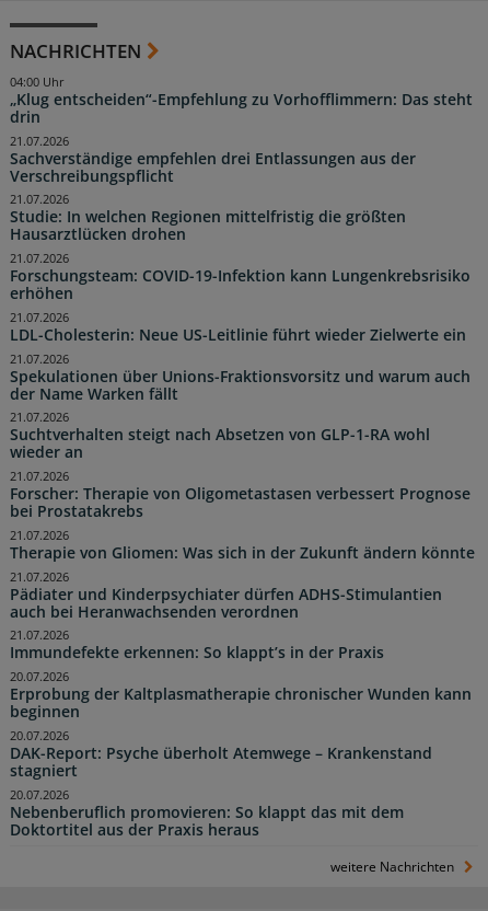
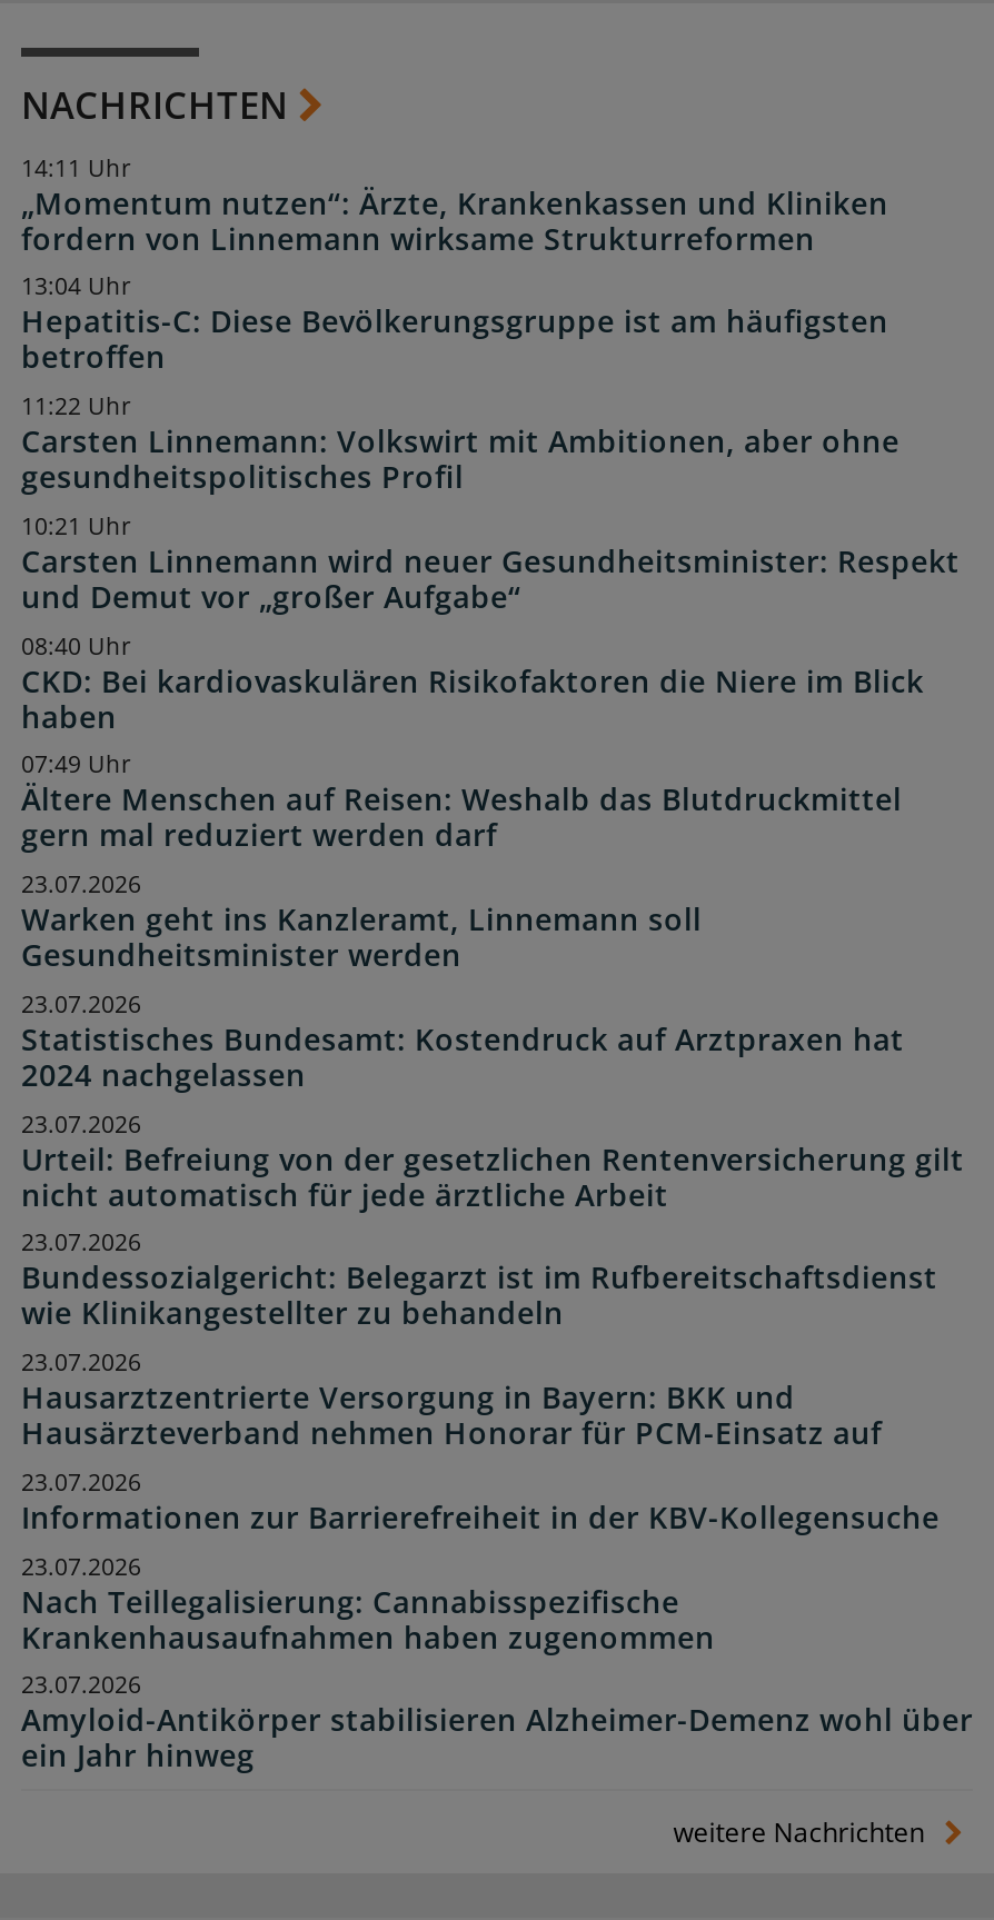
[10,74,65,90] 04:00 Uhr -> [21,151,132,182] 14:11 Uhr
[10,90,473,127] „Klug entscheiden“-Empfehlung zu Vorhofflimmern: Das steht | drin -> [21,182,888,257] „Momentum nutzen“: Ärzte, Krankenkassen und Kliniken | fordern von Linnemann wirksame Strukturreformen
[10,133,69,148] 21.07.2026 -> [21,270,132,301] 13:04 Uhr
[10,148,416,186] Sachverständige empfehlen drei Entlassungen aus der | Verschreibungspflicht -> [21,301,888,377] Hepatitis-C: Diese Bevölkerungsgruppe ist am häufigsten | betroffen
[10,192,69,207] 21.07.2026 -> [21,390,132,421] 11:22 Uhr
[10,207,406,245] Studie: In welchen Regionen mittelfristig die größten | Hausarztlücken drohen -> [21,421,899,497] Carsten Linnemann: Volkswirt mit Ambitionen, aber ohne | gesundheitspolitisches Profil
[10,251,69,266] 21.07.2026 -> [21,509,132,540] 10:21 Uhr
[10,266,470,303] Forschungsteam: COVID-19-Infektion kann Lungenkrebsrisiko | erhöhen -> [21,540,960,616] Carsten Linnemann wird neuer Gesundheitsminister: Respekt | und Demut vor „großer Aufgabe“
[10,310,69,325] 21.07.2026 -> [21,629,132,660] 08:40 Uhr
[10,325,466,345] LDL-Cholesterin: Neue US-Leitlinie führt wieder Zielwerte ein -> [21,660,924,736] CKD: Bei kardiovaskulären Risikofaktoren die Niere im Blick | haben
[10,351,69,366] 21.07.2026 -> [21,748,132,779] 07:49 Uhr
[10,366,470,403] Spekulationen über Unions-Fraktionsvorsitz und warum auch | der Name Warken fällt -> [21,779,902,855] Ältere Menschen auf Reisen: Weshalb das Blutdruckmittel | gern mal reduziert werden darf
[10,410,69,425] 21.07.2026 -> [21,868,141,899] 23.07.2026
[10,425,430,462] Suchtverhalten steigt nach Absetzen von GLP-1-RA wohl | wieder an -> [21,899,702,975] Warken geht ins Kanzleramt, Linnemann soll | Gesundheitsminister werden
[10,469,69,484] 21.07.2026 -> [21,987,141,1018] 23.07.2026
[10,484,470,521] Forscher: Therapie von Oligometastasen verbessert Prognose | bei Prostatakrebs -> [21,1018,904,1094] Statistisches Bundesamt: Kostendruck auf Arztpraxen hat | 2024 nachgelassen
[10,528,69,543] 21.07.2026 -> [21,1107,141,1138] 23.07.2026
[10,543,475,563] Therapie von Gliomen: Was sich in der Zukunft ändern könnte -> [21,1138,964,1214] Urteil: Befreiung von der gesetzlichen Rentenversicherung gilt | nicht automatisch für jede ärztliche Arbeit
[10,569,69,584] 21.07.2026 -> [21,1226,141,1257] 23.07.2026
[10,584,442,621] Pädiater und Kinderpsychiater dürfen ADHS-Stimulantien | auch bei Heranwachsenden verordnen -> [21,1257,937,1333] Bundessozialgericht: Belegarzt ist im Rufbereitschaftsdienst | wie Klinikangestellter zu behandeln
[10,628,69,643] 21.07.2026 -> [21,1346,141,1377] 23.07.2026
[10,643,384,663] Immundefekte erkennen: So klappt’s in der Praxis -> [21,1377,882,1453] Hausarztzentrierte Versorgung in Bayern: BKK und | Hausärzteverband nehmen Honorar für PCM-Einsatz auf
[10,669,69,684] 20.07.2026 -> [21,1465,141,1496] 23.07.2026
[10,684,472,722] Erprobung der Kaltplasmatherapie chronischer Wunden kann | beginnen -> [21,1496,940,1536] Informationen zur Barrierefreiheit in der KBV-Kollegensuche
[10,728,69,743] 20.07.2026 -> [21,1549,141,1580] 23.07.2026
[10,743,432,780] DAK-Report: Psyche überholt Atemwege – Krankenstand | stagniert -> [21,1580,715,1656] Nach Teillegalisierung: Cannabisspezifische | Krankenhausaufnahmen haben zugenommen
[10,787,69,802] 20.07.2026 -> [21,1669,141,1700] 23.07.2026
[10,802,404,839] Nebenberuflich promovieren: So klappt das mit dem | Doktortitel aus der Praxis heraus -> [21,1700,973,1775] Amyloid-Antikörper stabilisieren Alzheimer-Demenz wohl über | ein Jahr hinweg

